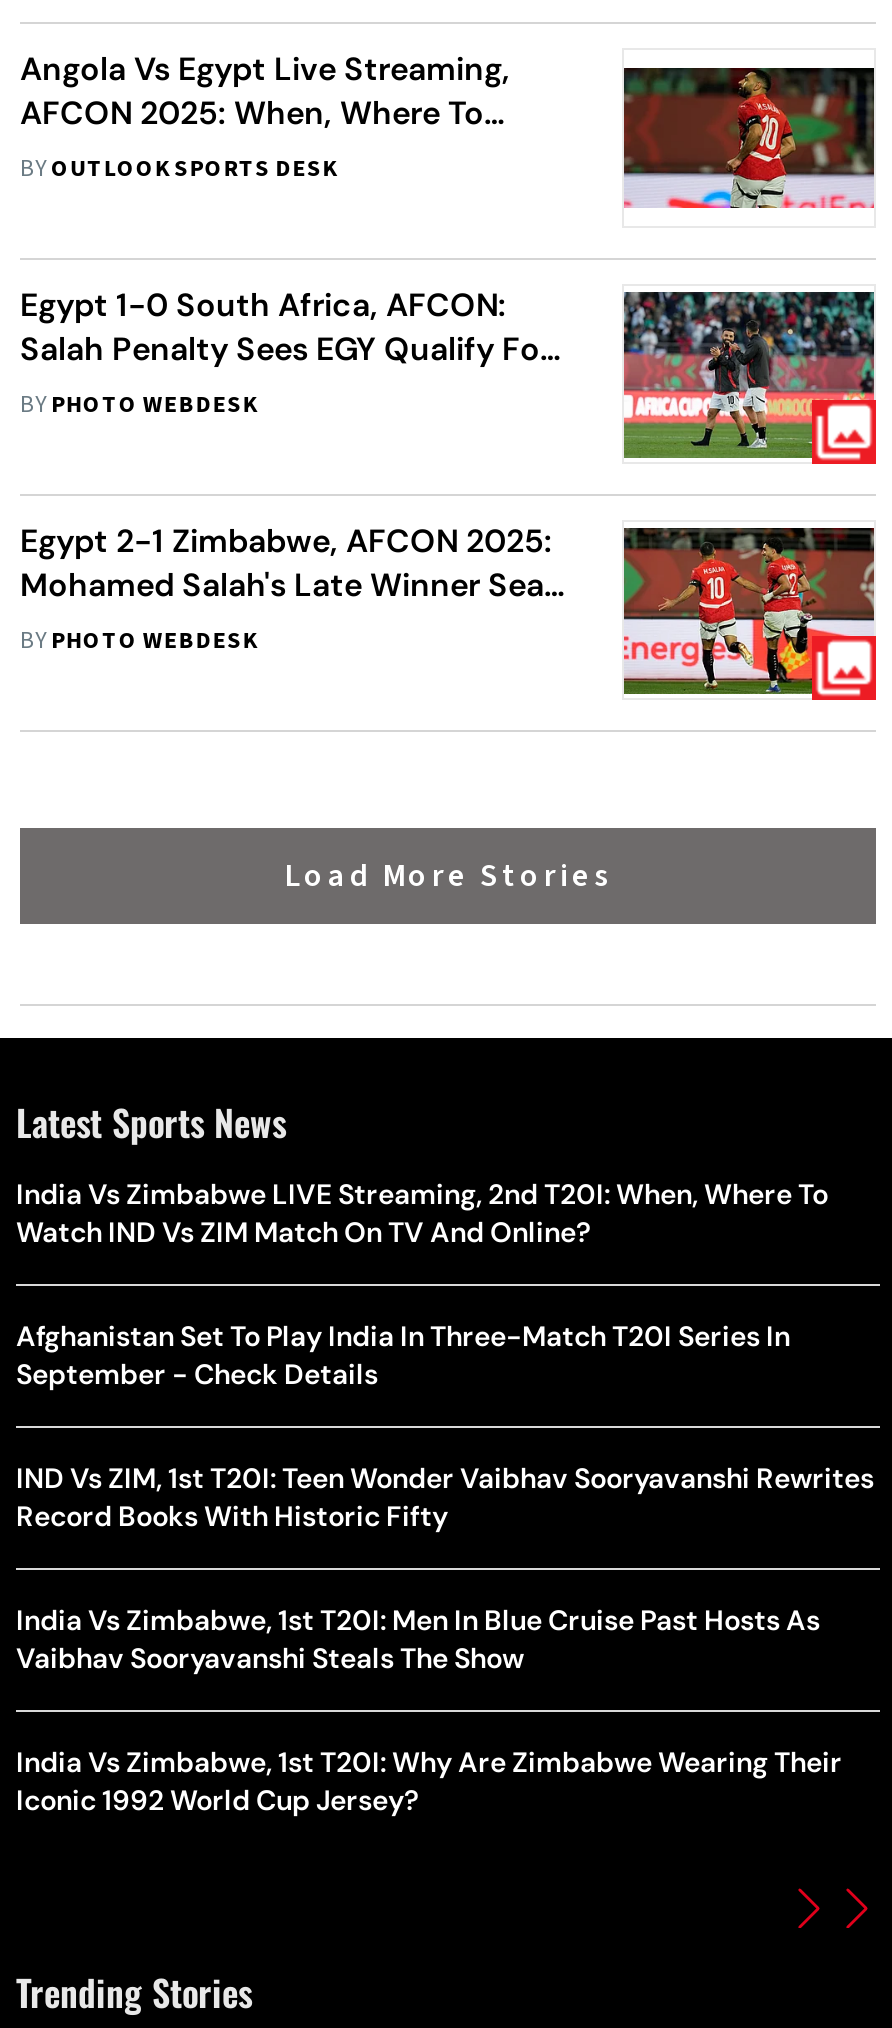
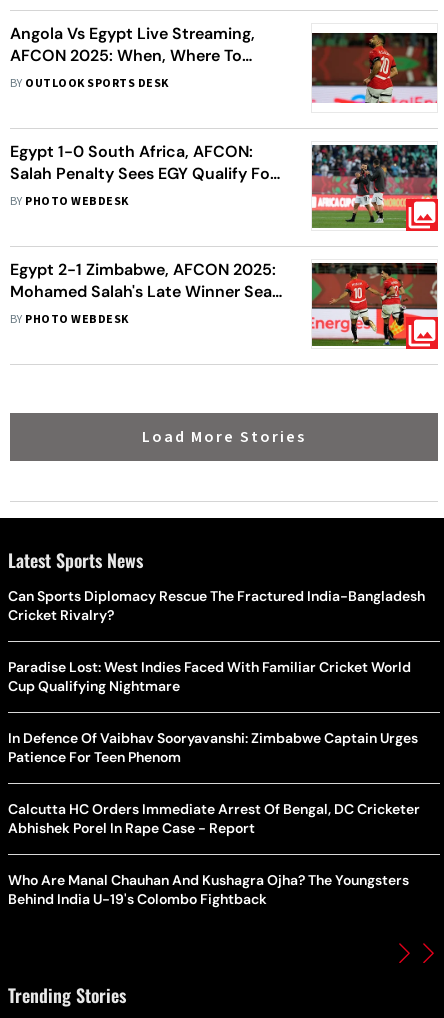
[16,1176,828,1250] India Vs Zimbabwe LIVE Streaming, 2nd T20I: When, Where To | Watch IND Vs ZIM Match On TV And Online? -> [8,587,425,624] Can Sports Diplomacy Rescue The Fractured India-Bangladesh | Cricket Rivalry?
[16,1318,790,1392] Afghanistan Set To Play India In Three-Match T20I Series In | September - Check Details -> [8,658,411,695] Paradise Lost: West Indies Faced With Familiar Cricket World | Cup Qualifying Nightmare
[16,1460,874,1534] IND Vs ZIM, 1st T20I: Teen Wonder Vaibhav Sooryavanshi Rewrites | Record Books With Historic Fifty -> [8,729,418,766] In Defence Of Vaibhav Sooryavanshi: Zimbabwe Captain Urges | Patience For Teen Phenom
[16,1602,820,1676] India Vs Zimbabwe, 1st T20I: Men In Blue Cruise Past Hosts As | Vaibhav Sooryavanshi Steals The Show -> [8,800,420,837] Calcutta HC Orders Immediate Arrest Of Bengal, DC Cricketer | Abhishek Porel In Rape Case - Report
[16,1744,842,1818] India Vs Zimbabwe, 1st T20I: Why Are Zimbabwe Wearing Their | Iconic 1992 World Cup Jersey? -> [8,871,409,908] Who Are Manal Chauhan And Kushagra Ojha? The Youngsters | Behind India U-19's Colombo Fightback

